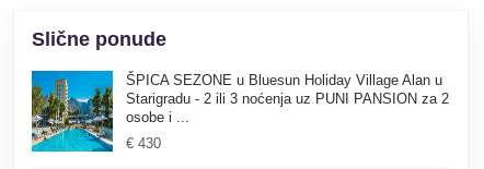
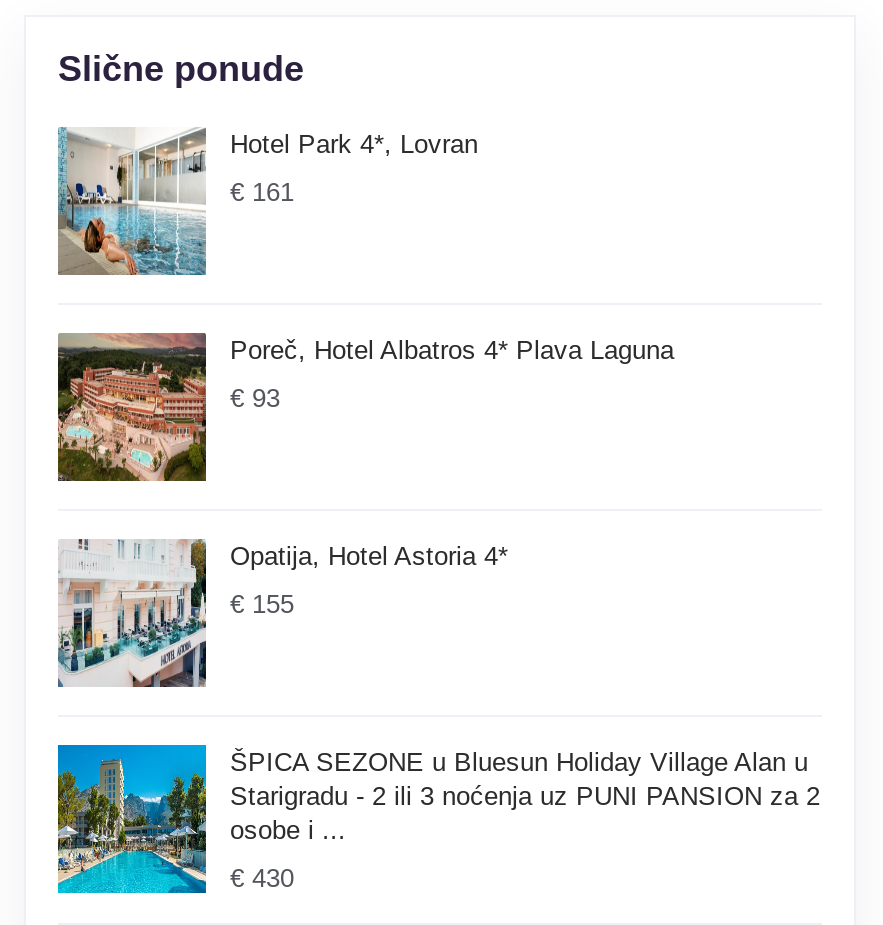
none -> [56,127,478,277] [image] | Hotel Park 4*, Lovran | € 161
none -> [56,331,674,483] [image] | Poreč, Hotel Albatros 4* Plava Laguna | € 93
none -> [56,537,508,689] [image] | Opatija, Hotel Astoria 4* | € 155

